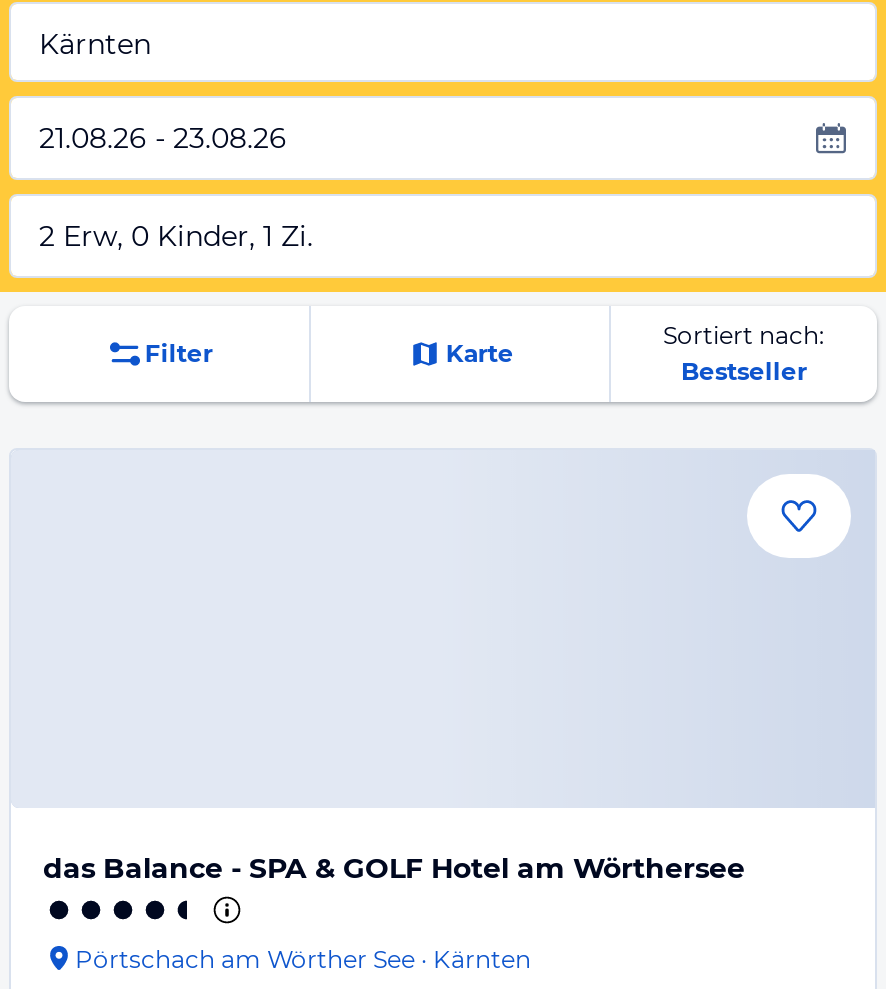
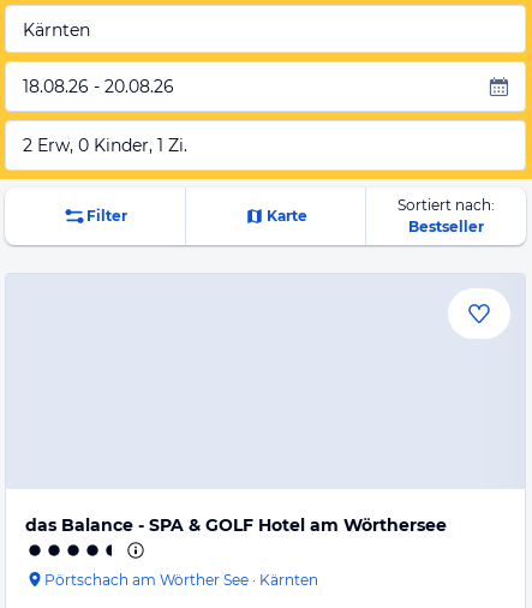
[39,120,287,156] 21.08.26 - 23.08.26 -> [23,76,174,97] 18.08.26 - 20.08.26

